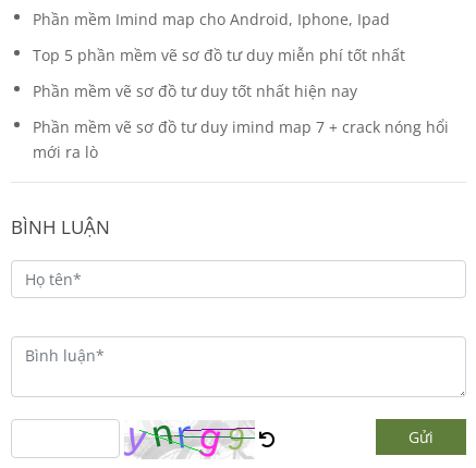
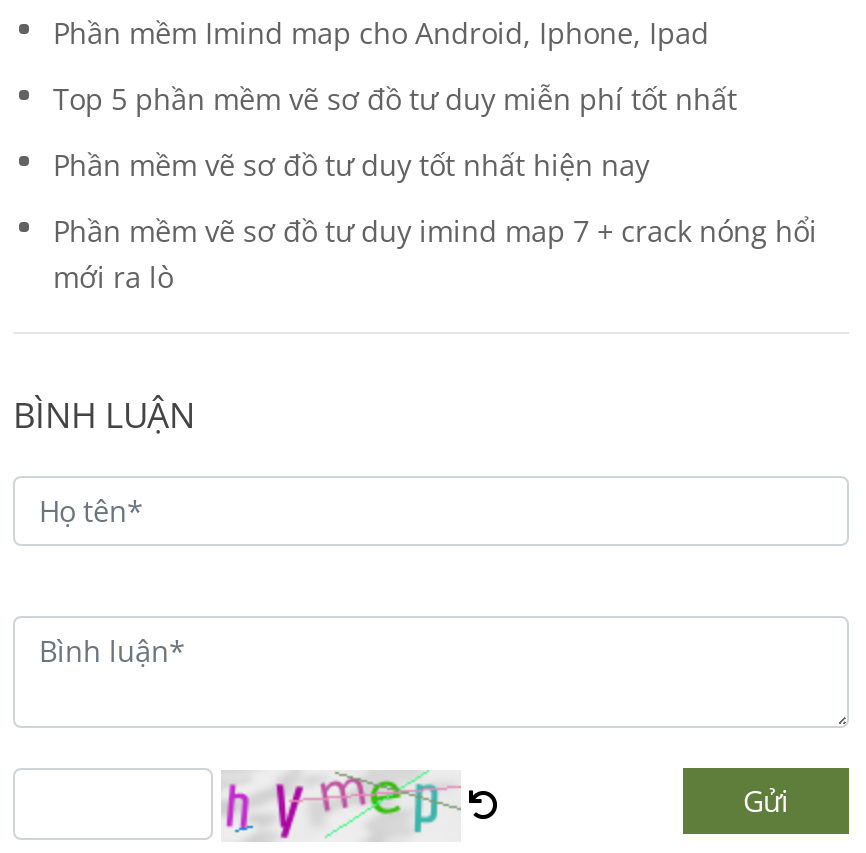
[123,421,273,458] [image] -> [221,770,495,840] [image]

